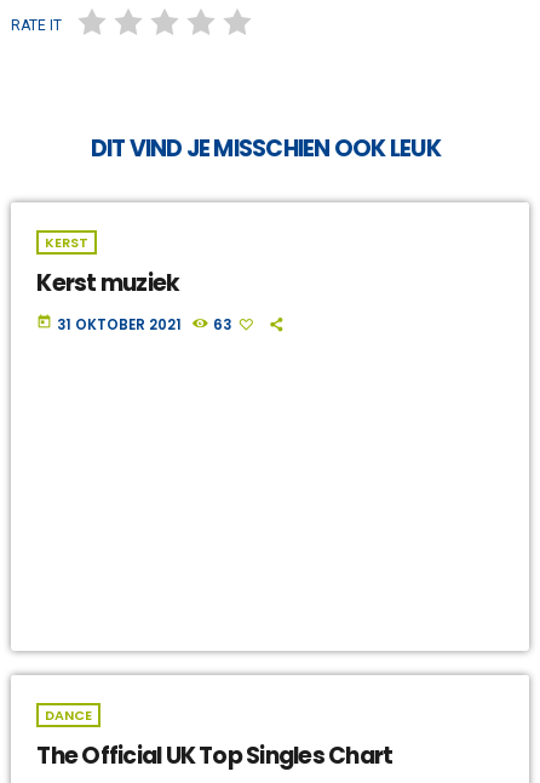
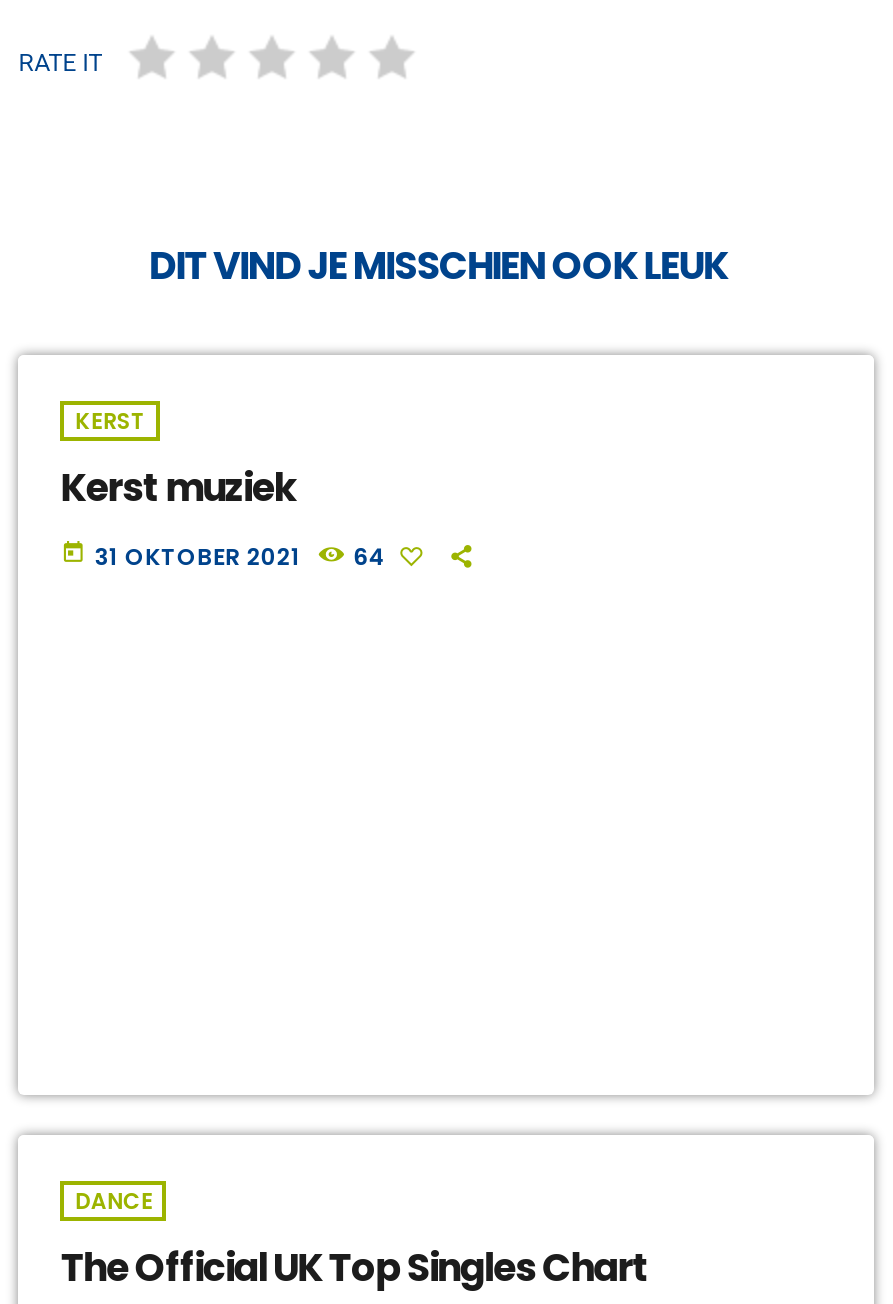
[214,316,232,335] 63 -> [353,542,387,574] 64

